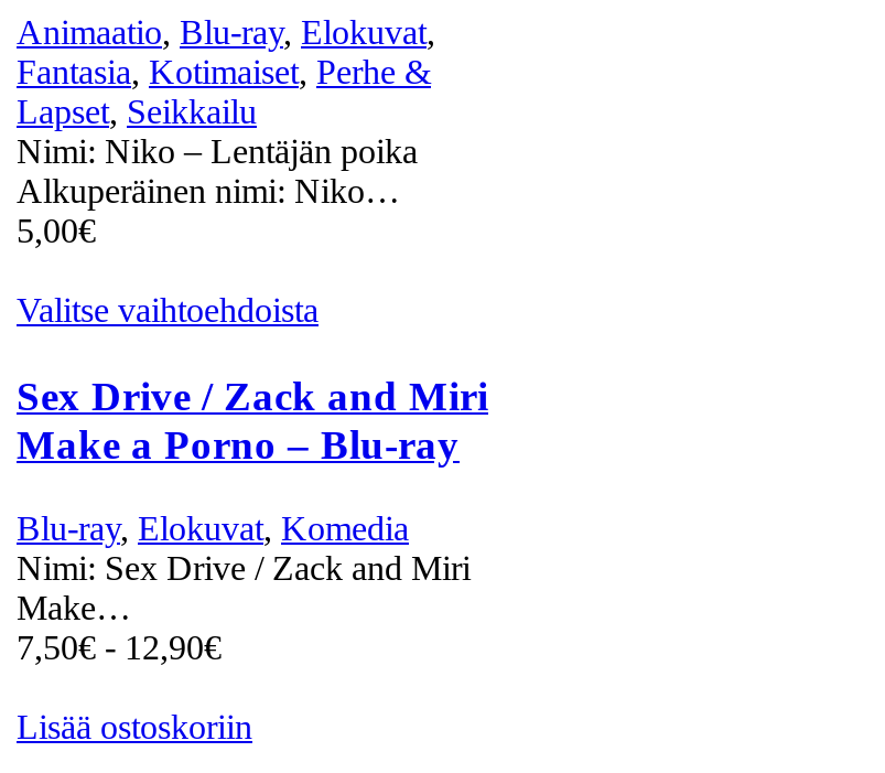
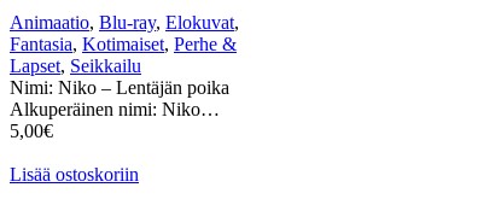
[17,291,488,667] Valitse vaihtoehdoista | Sex Drive / Zack and Miri | Make a Porno – Blu-ray | Blu-ray, Elokuvat, Komedia | Nimi: Sex Drive / Zack and Miri | Make… | 7,50€- 12,90€ -> none

